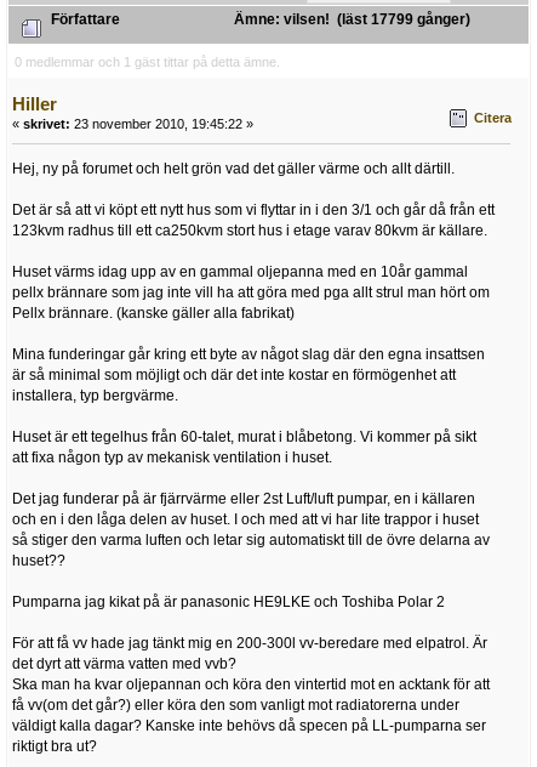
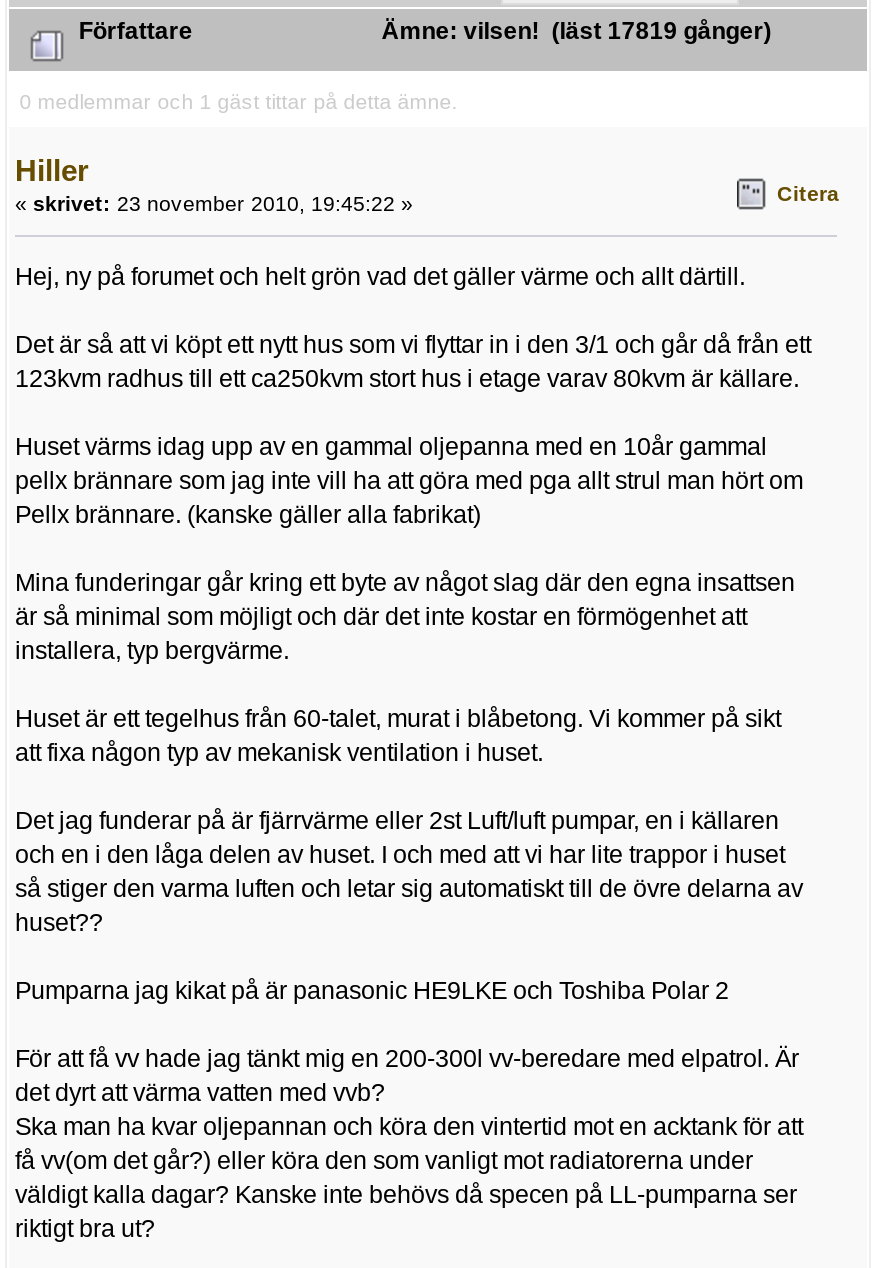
[231,11,471,28] Ämne: vilsen! (läst 17799 gånger) -> [375,17,771,45] Ämne: vilsen! (läst 17819 gånger)

